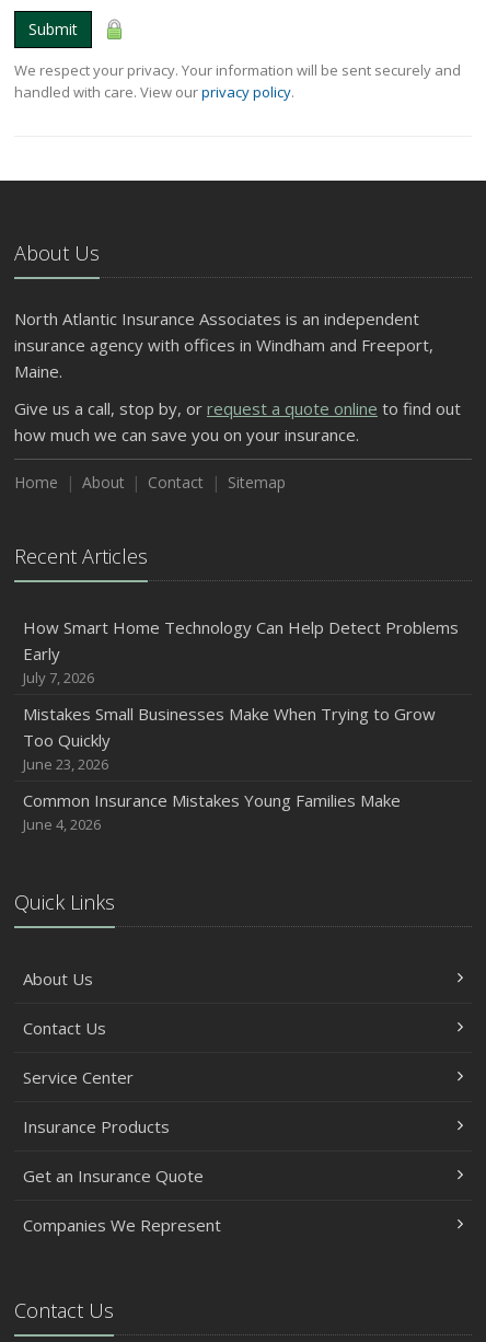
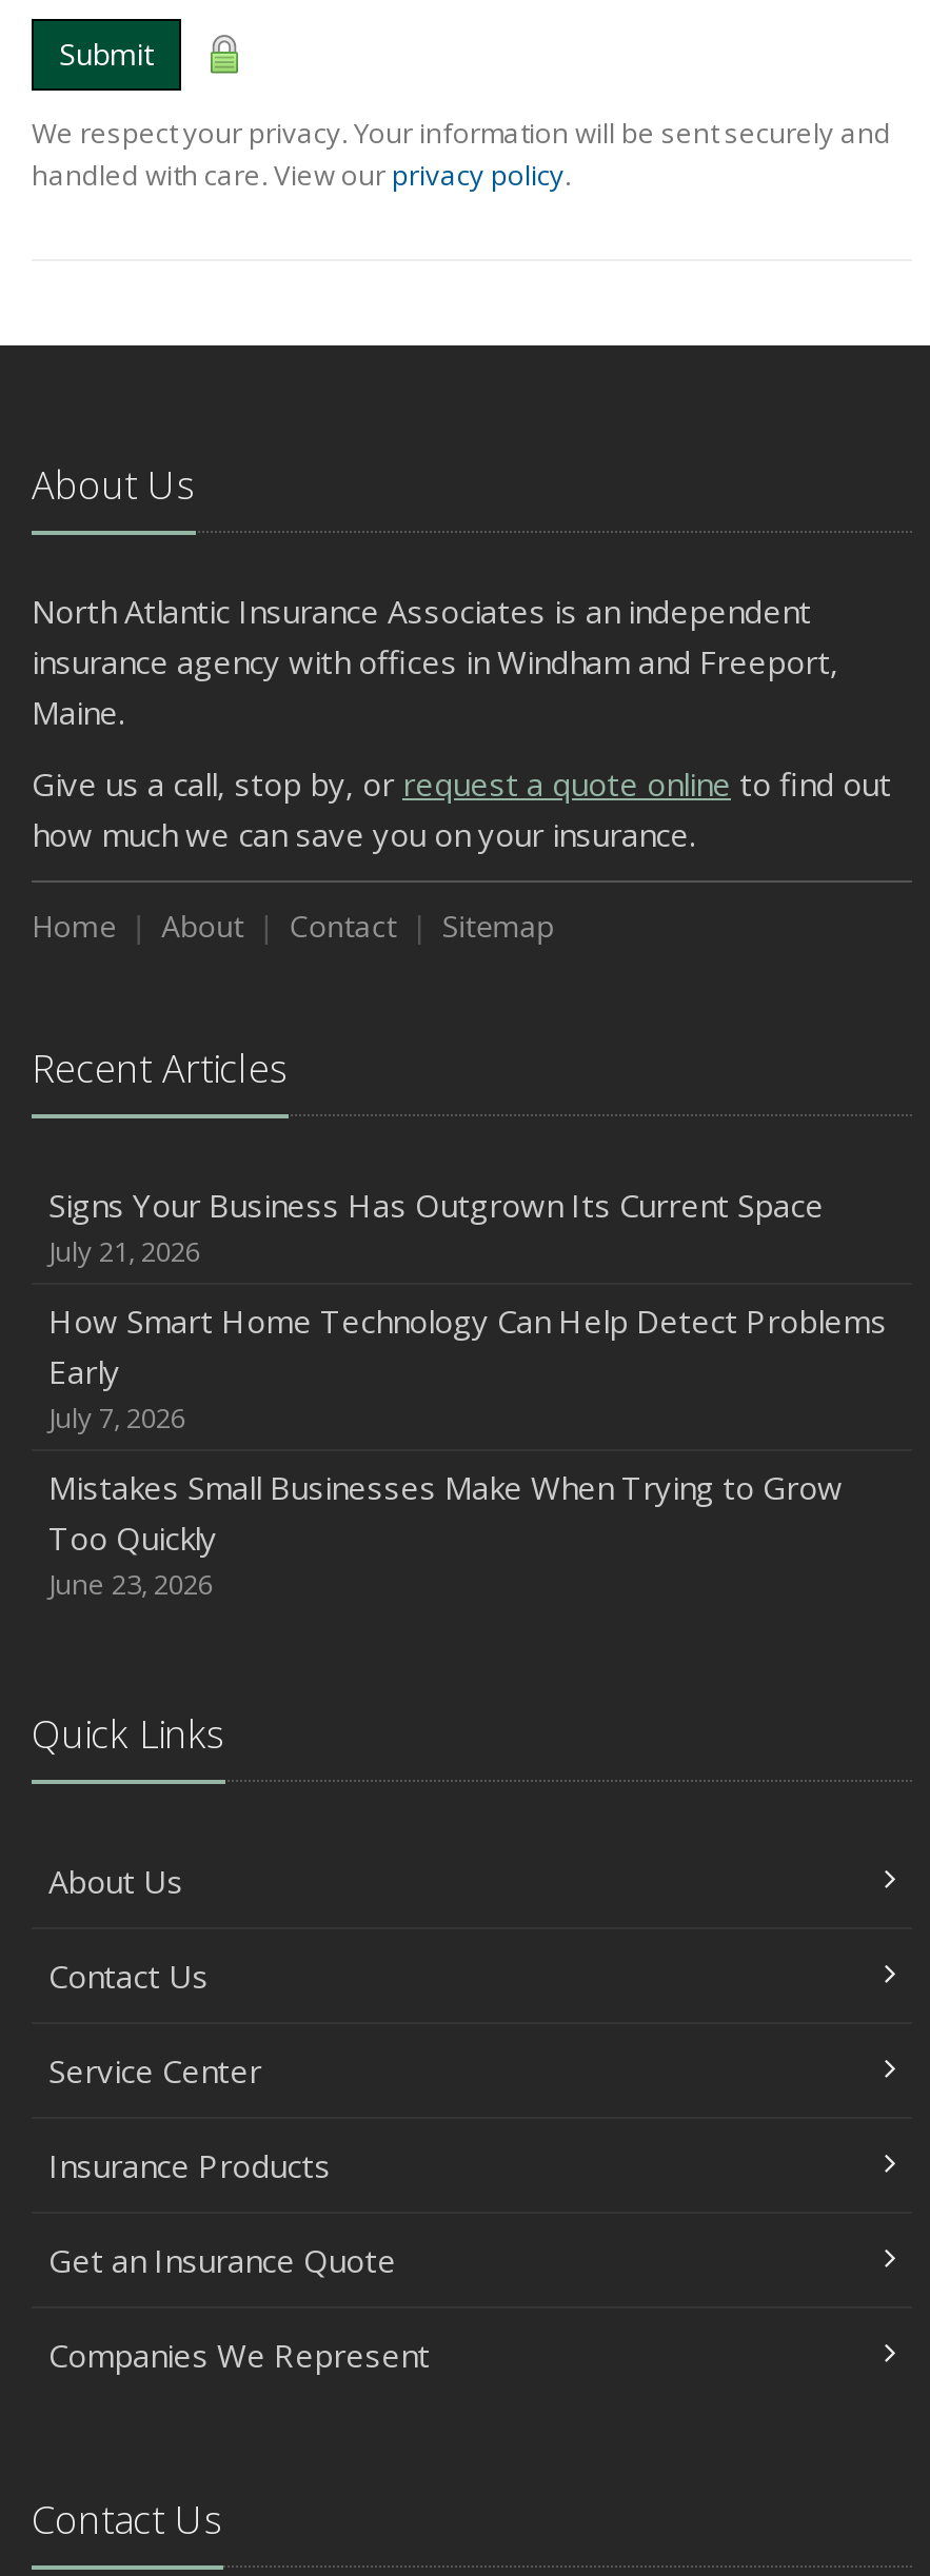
none -> [48,1183,824,1269] Signs Your Business Has Outgrown Its Current Space | July 21, 2026
moved [23,616,459,773] -> [48,1299,887,1602]: How Smart Home Technology Can Help Detect Problems | Early | July 7, 2026 | Mistakes Small Businesses Make When Trying to Grow | Too Quickly | June 23, 2026
[23,789,401,834] Common Insurance Mistakes Young Families Make | June 4, 2026 -> none

